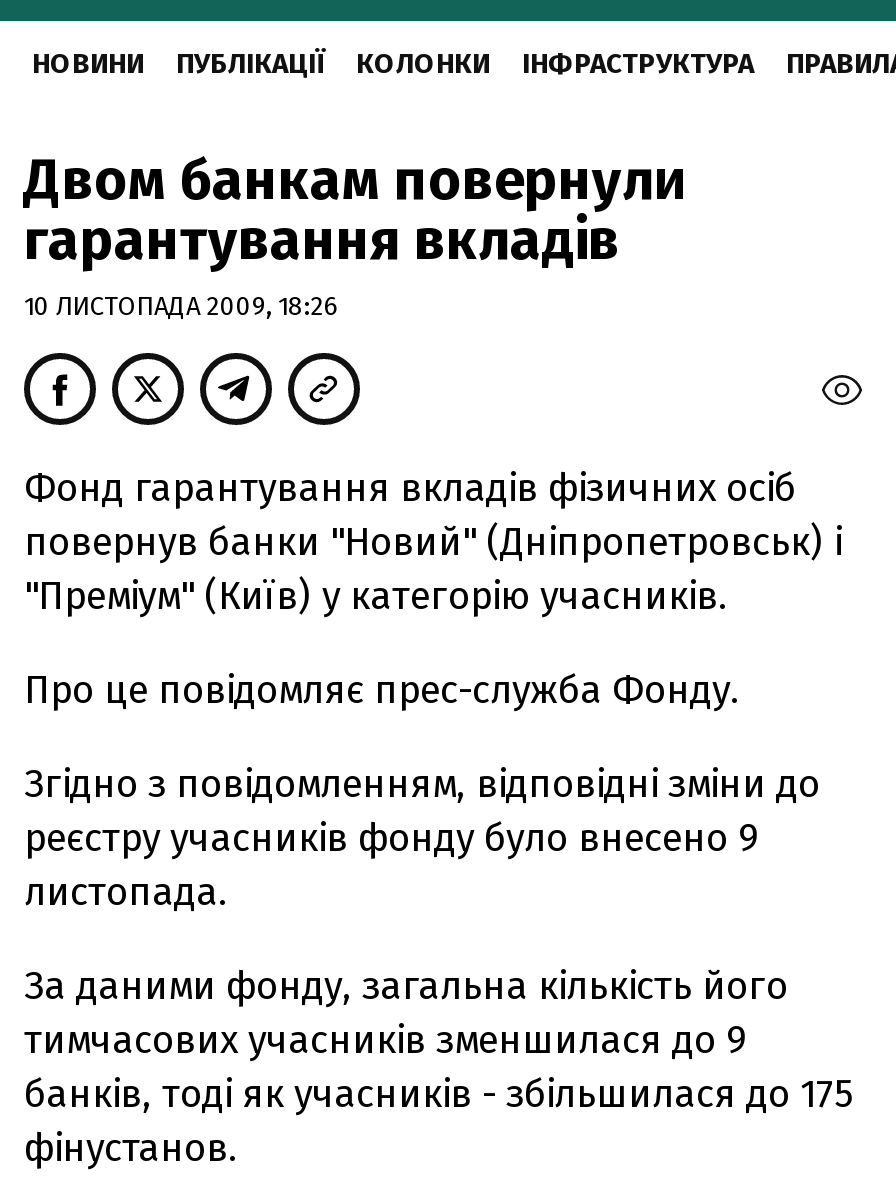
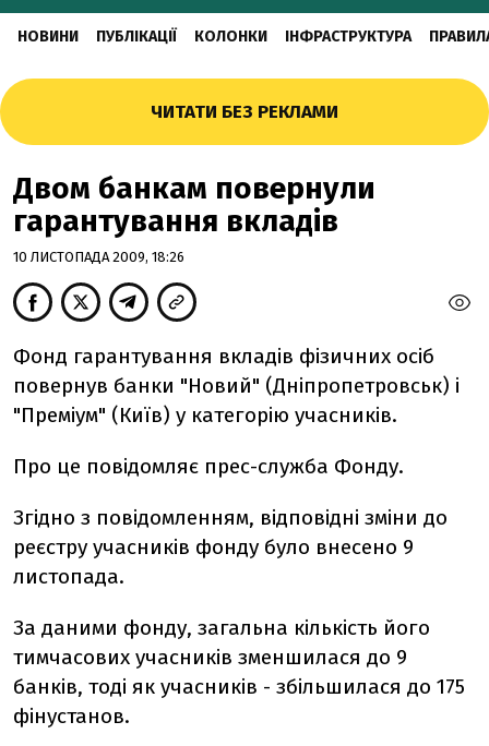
none -> [151,100,338,123] ЧИТАТИ БЕЗ РЕКЛАМИ

